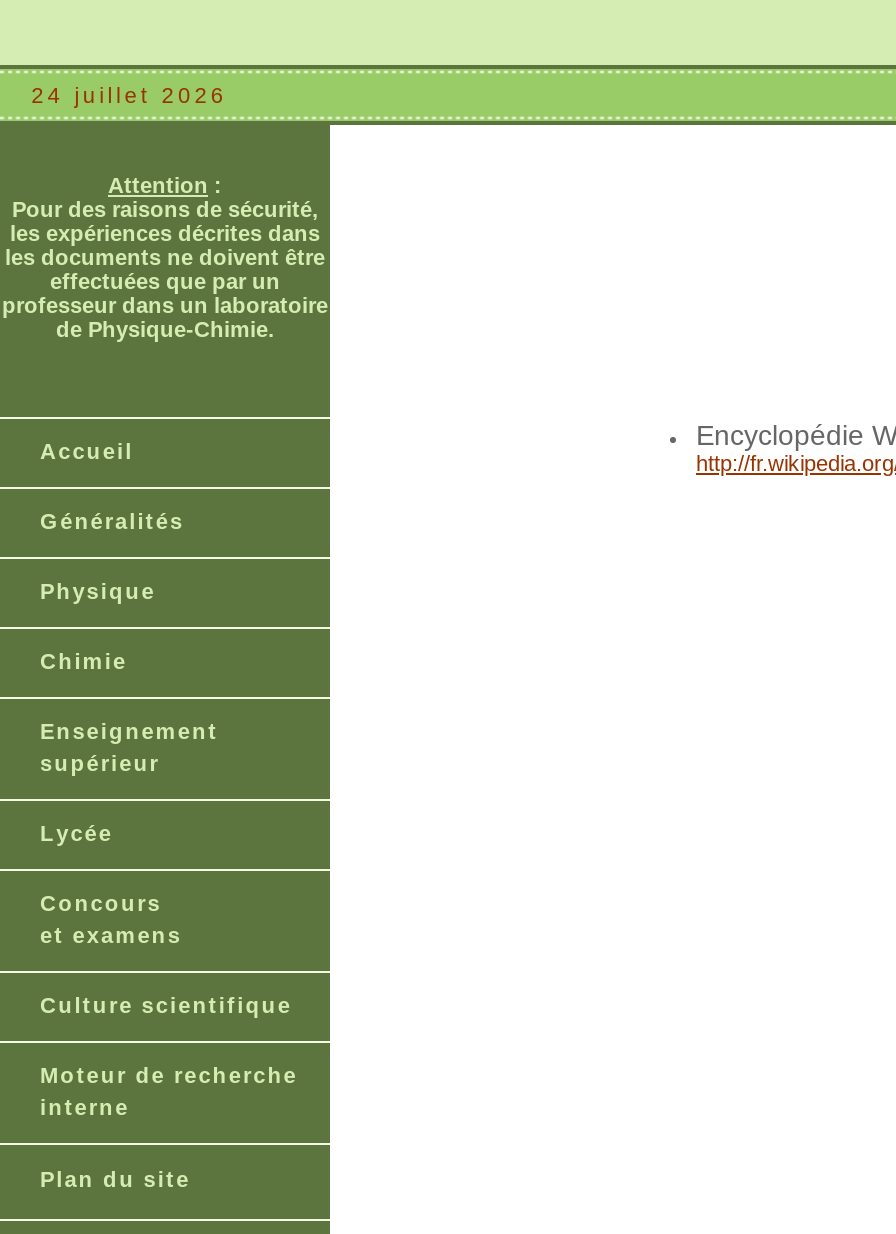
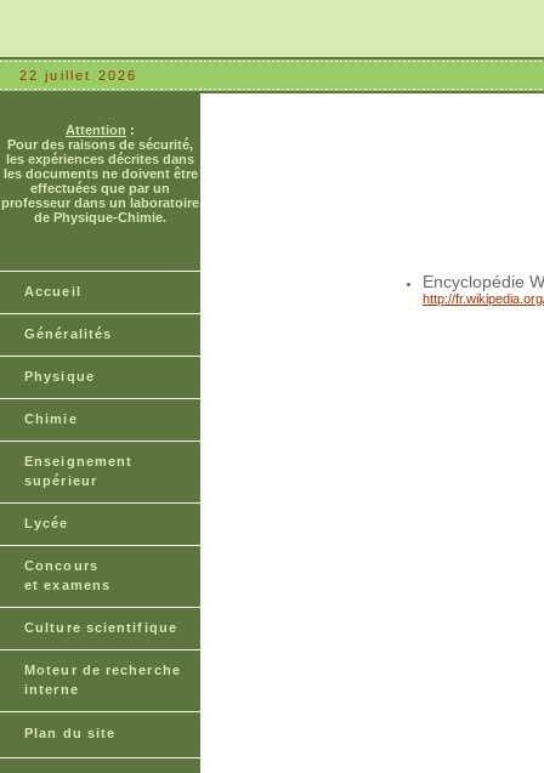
[31,83,227,107] 24 juillet 2026 -> [19,68,138,83] 22 juillet 2026

